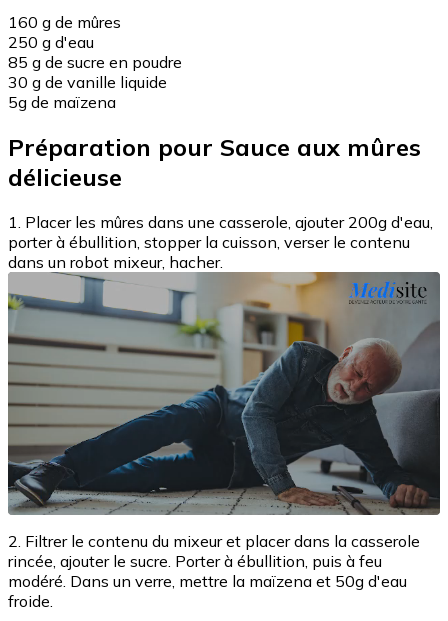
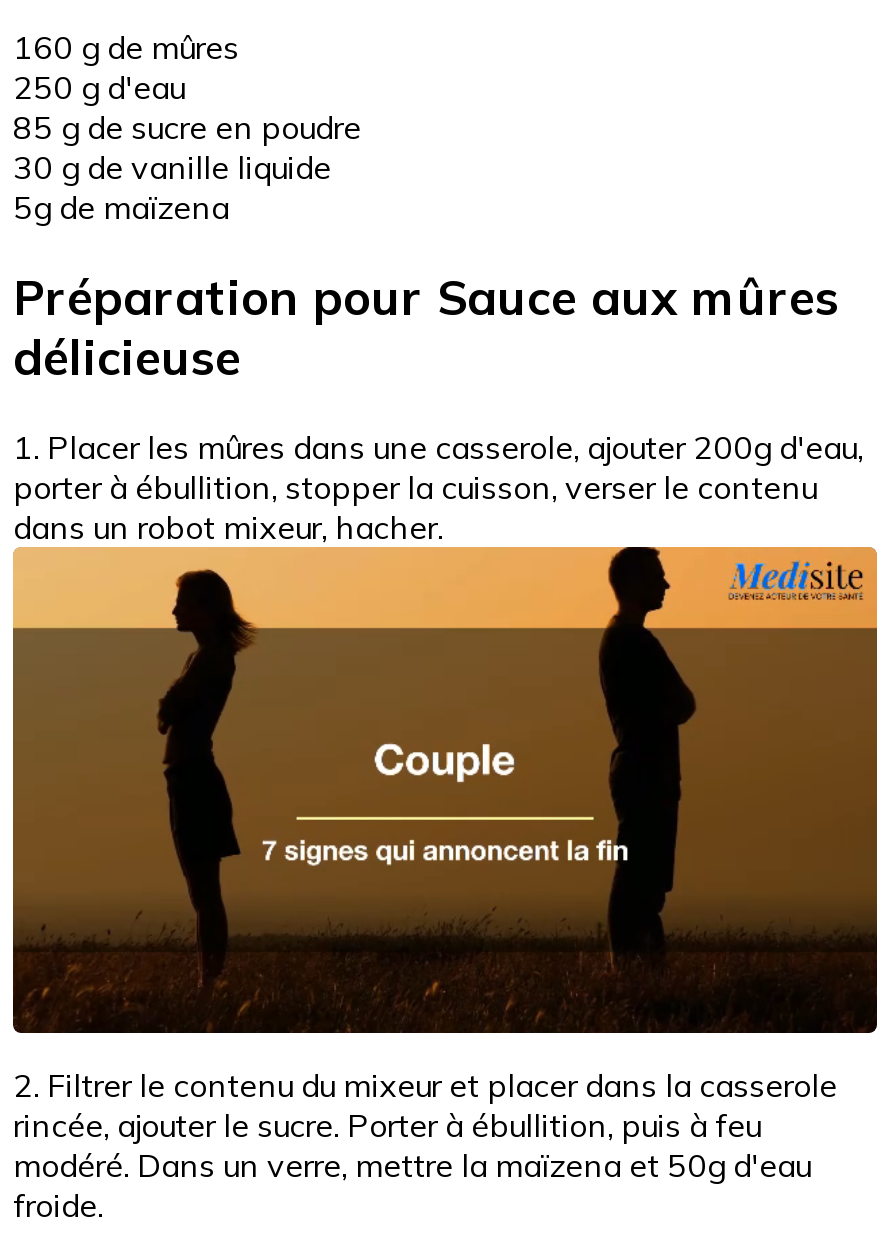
[7,271,441,516] [image] -> [11,545,879,1035] [image]

